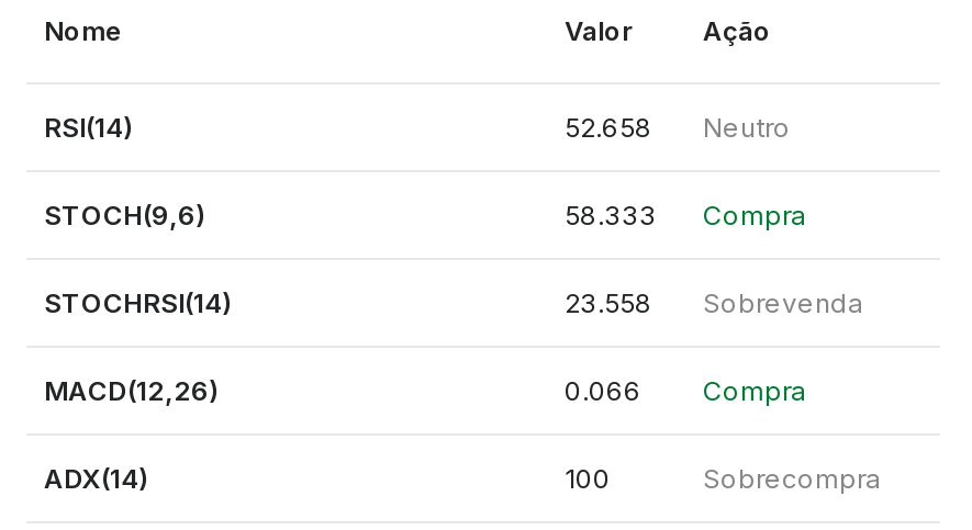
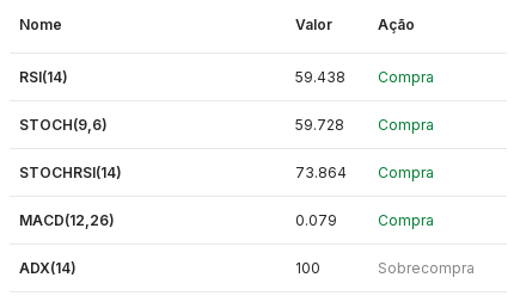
[565,110,791,143] 52.658 | Neutro -> [295,68,434,86] 59.438 | Compra
[565,198,806,231] 58.333 Compra -> [295,116,434,133] 59.728 Compra
[565,286,863,319] 23.558 | Sobrevenda -> [295,163,434,181] 73.864 | Compra
[565,374,641,407] 0.066 -> [295,211,337,229] 0.079

